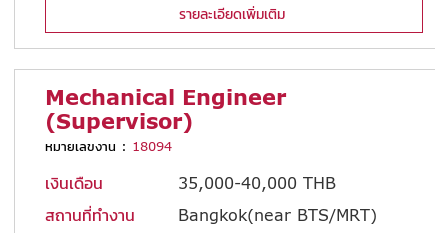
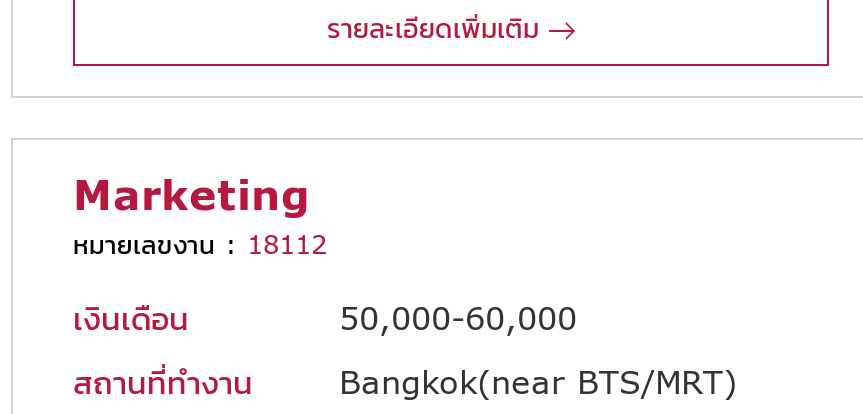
[45,84,286,154] Mechanical Engineer | (Supervisor) | หมายเลขงาน : 18094 -> [73,168,327,260] Marketing | หมายเลขงาน : 18112
[178,173,336,192] 35,000-40,000 THB -> [339,298,577,336] 50,000-60,000

